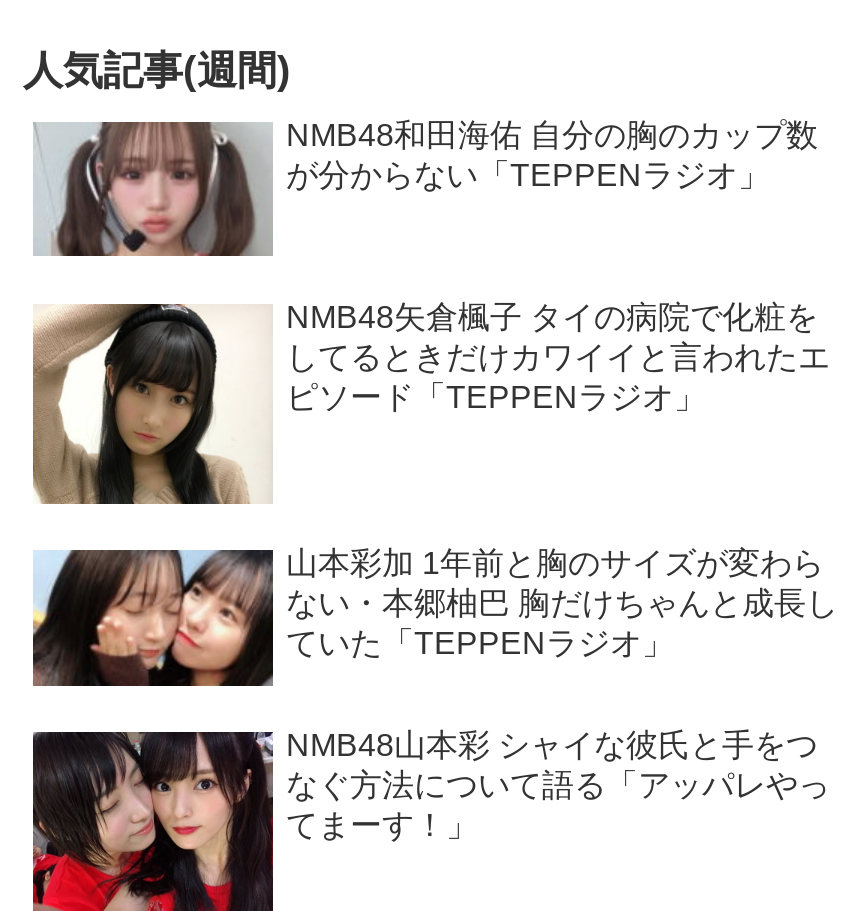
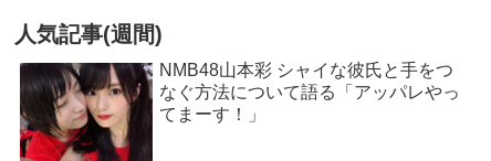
[33,117,818,258] [image] | NMB48和田海佑 自分の胸のカップ数 | が分からない「TEPPENラジオ」 -> none
[33,299,830,508] [image] | NMB48矢倉楓子 タイの病院で化粧を | してるときだけカワイイと言われたエ | ピソード「TEPPENラジオ」 -> none
[31,546,838,702] [image] | 山本彩加 1年前と胸のサイズが変わら | ない・本郷柚巴 胸だけちゃんと成長し | ていた「TEPPENラジオ」 -> none

